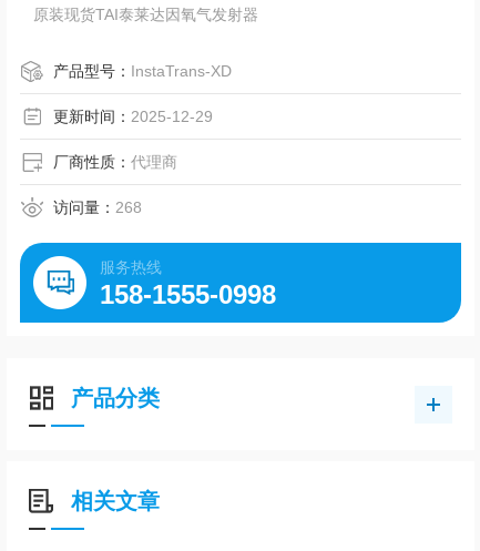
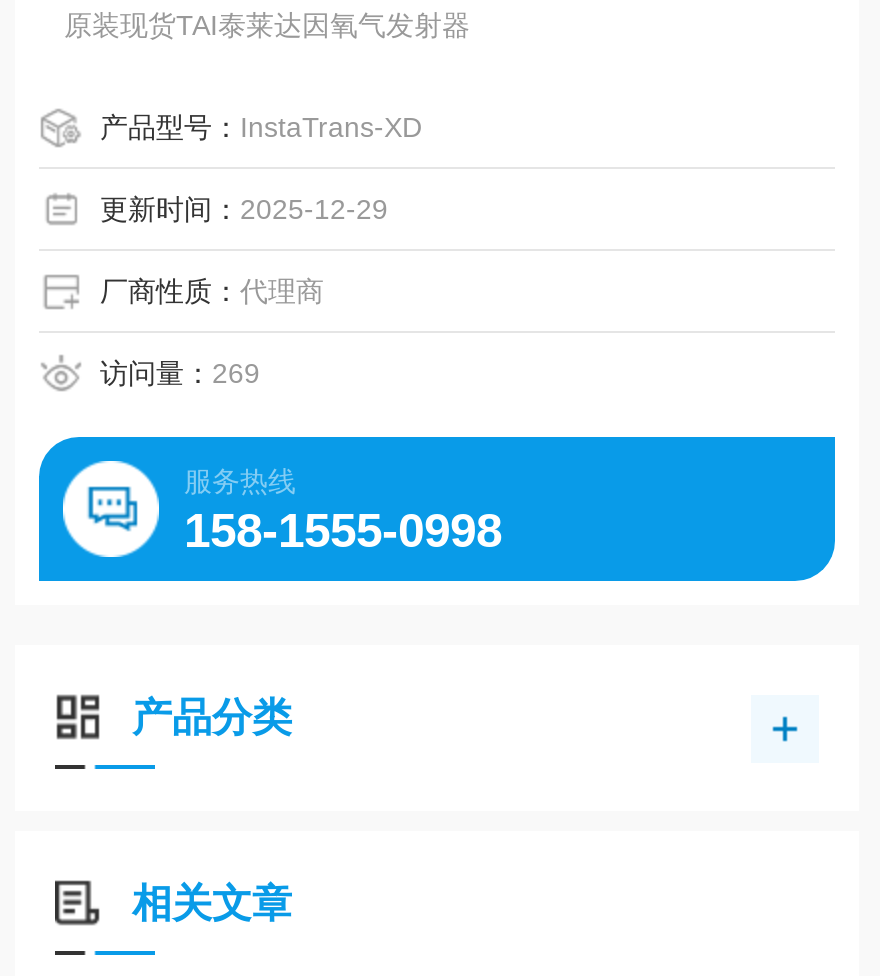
[54,198,142,216] 访问量：268 -> [100,357,260,389] 访问量：269

